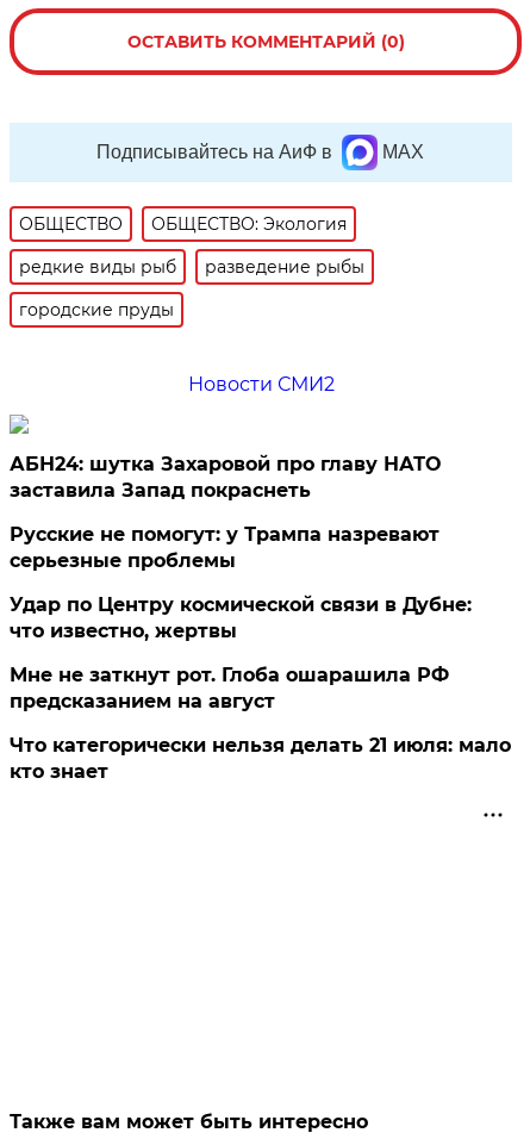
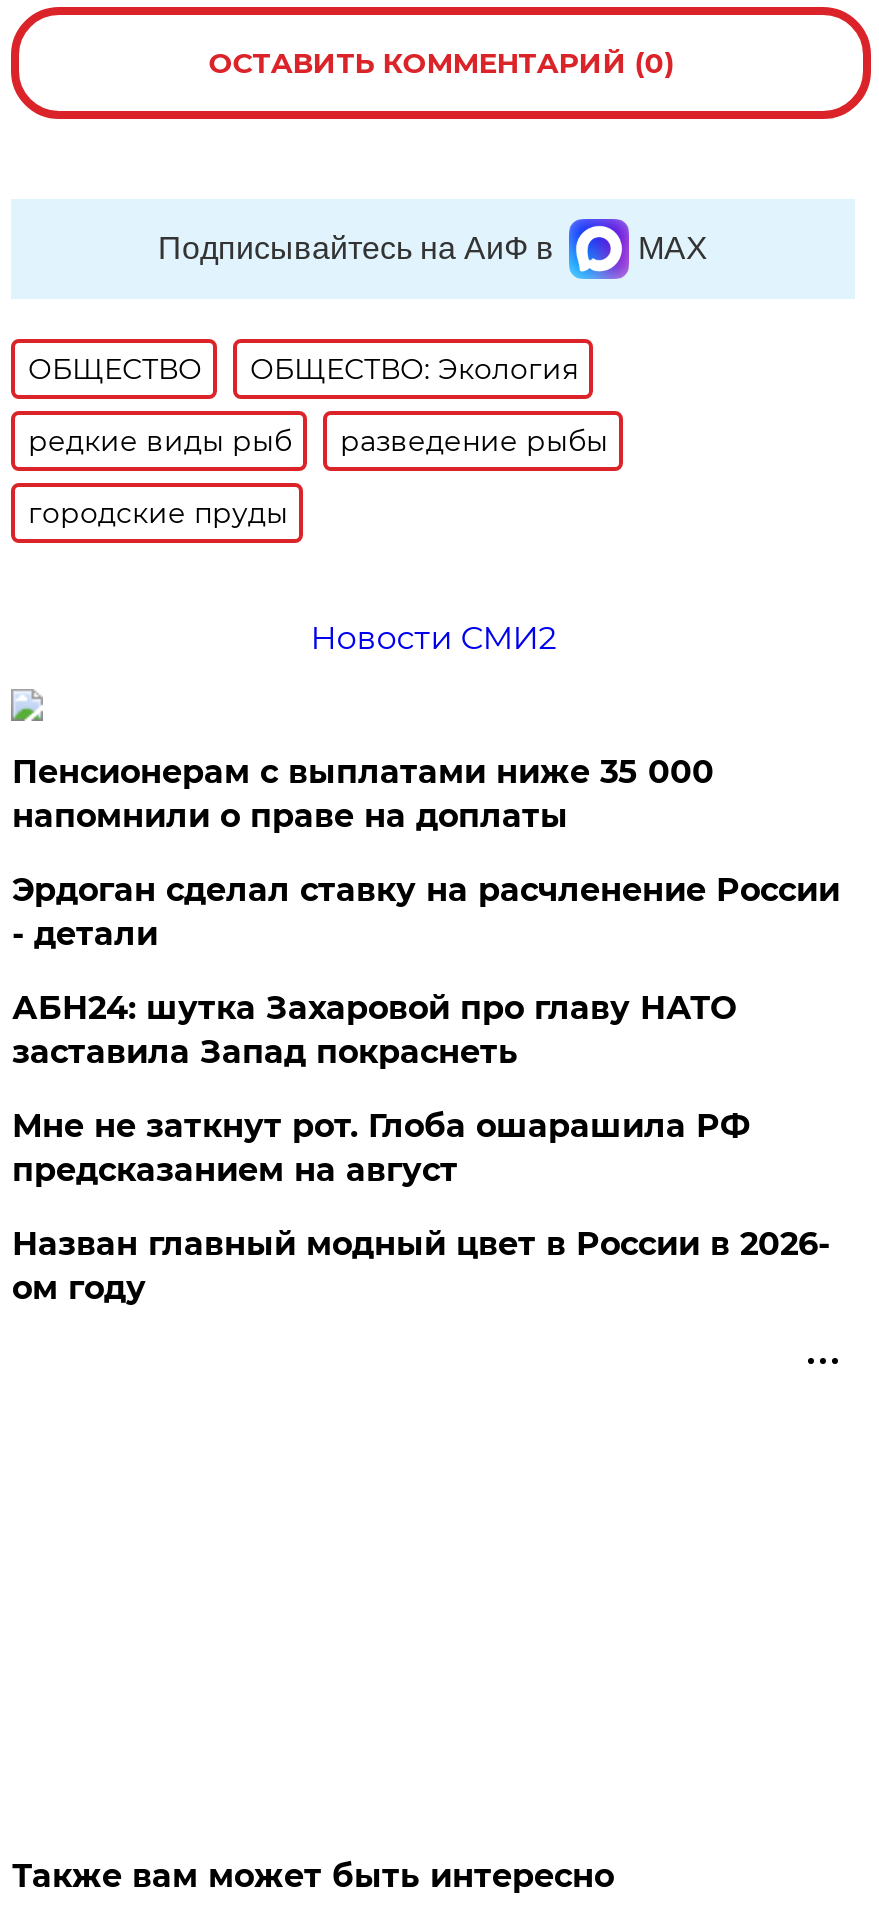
none -> [12,753,840,953] Пенсионерам с выплатами ниже 35 000 | напомнили о праве на доплаты | Эрдоган сделал ставку на расчленение России | - детали
moved [10,453,441,502] -> [12,989,736,1071]: АБН24: шутка Захаровой про главу НАТО | заставила Запад покраснеть
[10,523,472,642] Русские не помогут: у Трампа назревают | серьезные проблемы | Удар по Центру космической связи в Дубне: | что известно, жертвы -> none
[10,734,511,783] Что категорически нельзя делать 21 июля: мало | кто знает -> [12,1225,830,1307] Назван главный модный цвет в России в 2026- | ом году

